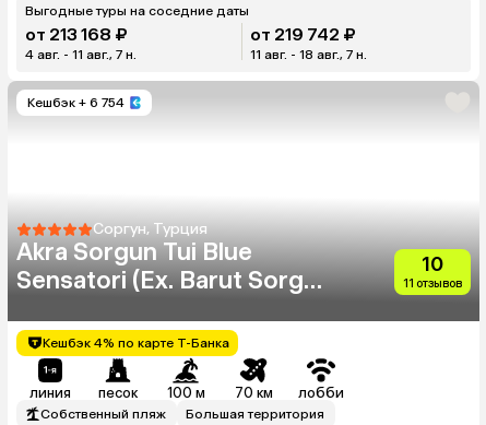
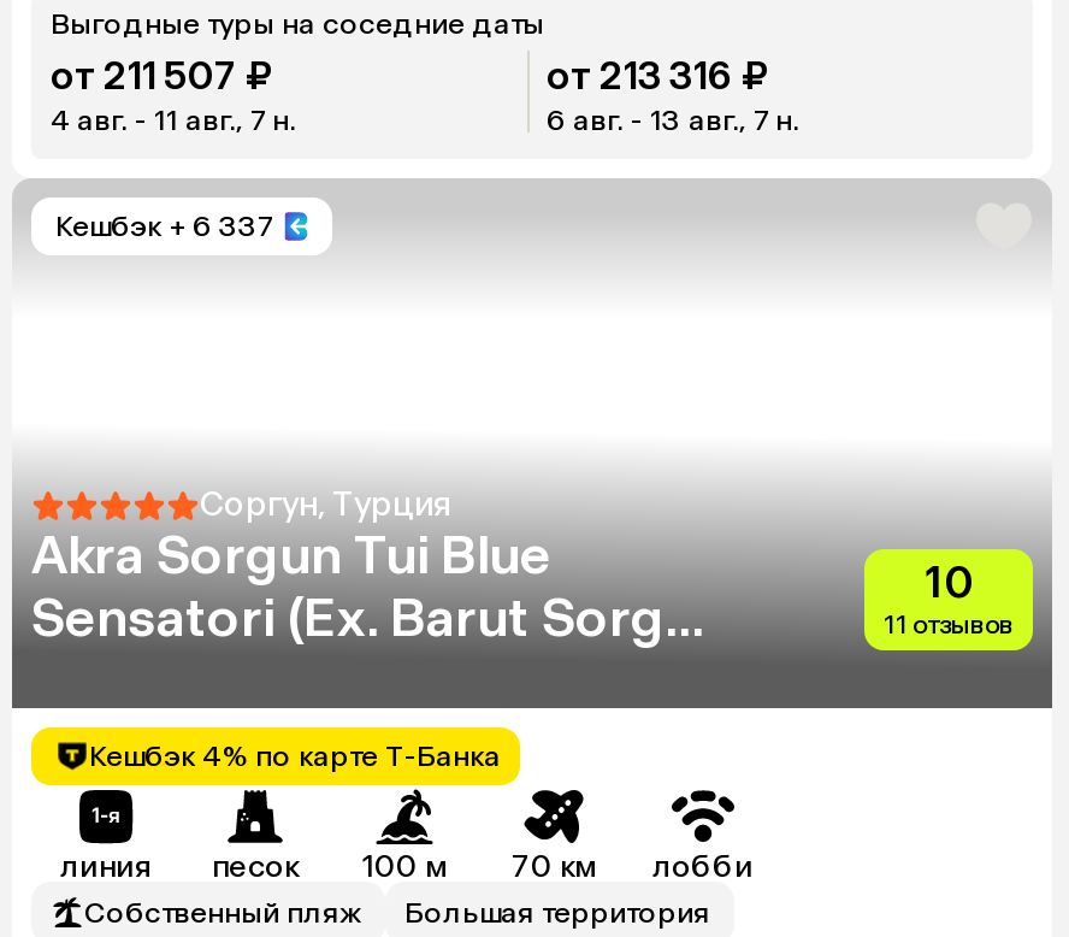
[25,24,128,45] от 213 168 ₽ -> [51,53,274,99] от 211 507 ₽
[250,24,356,45] от 219 742 ₽ -> [547,53,770,99] от 213 316 ₽
[250,47,367,62] 11 авг. - 18 авг., 7 н. -> [547,104,799,137] 6 авг. - 13 авг., 7 н.
[27,95,125,110] Кешбэк + 6 754 -> [55,210,272,243] Кешбэк + 6 337

